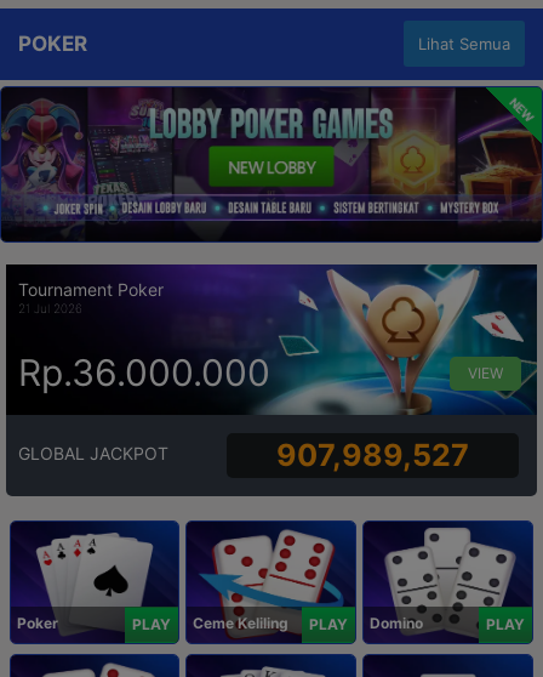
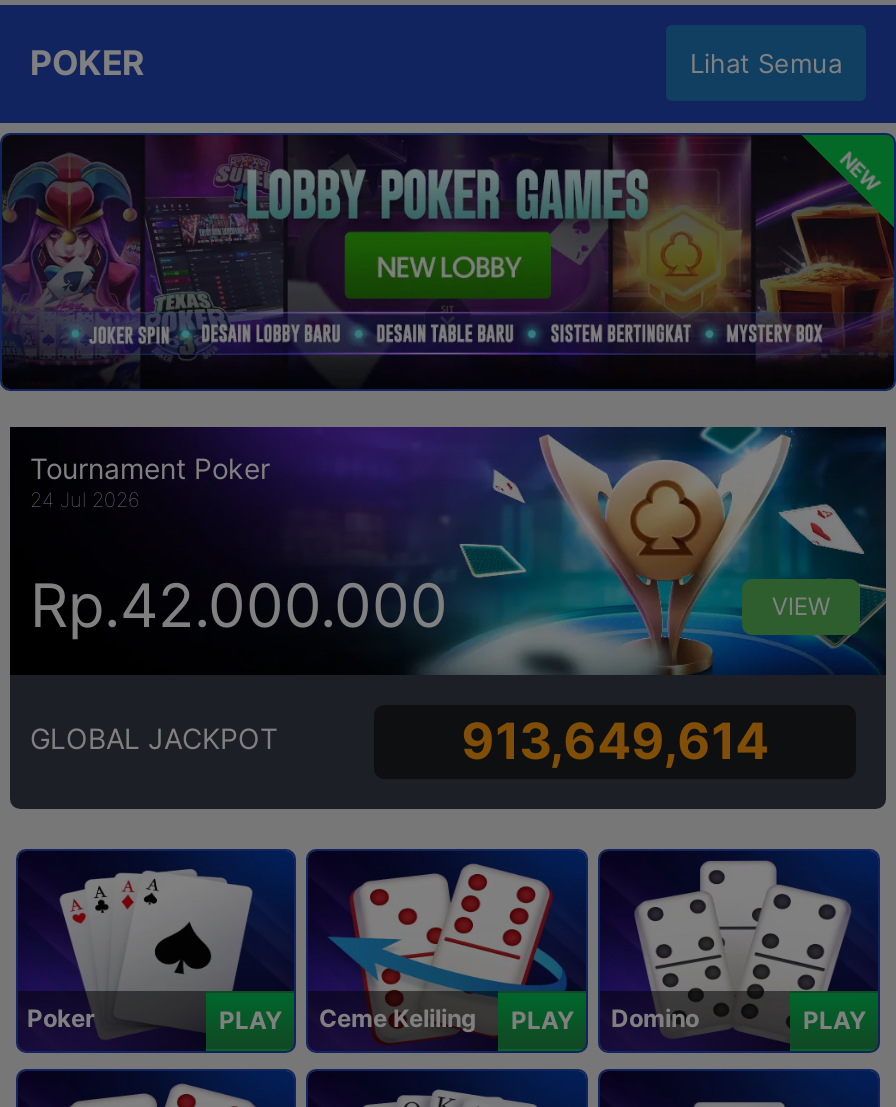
[18,300,82,315] 21 Jul 2026 -> [30,486,140,510] 24 Jul 2026
[18,351,270,394] Rp.36.000.000 -> [30,569,448,641] Rp.42.000.000
[276,437,469,473] 907,989,527 -> [461,711,769,771] 913,649,614

